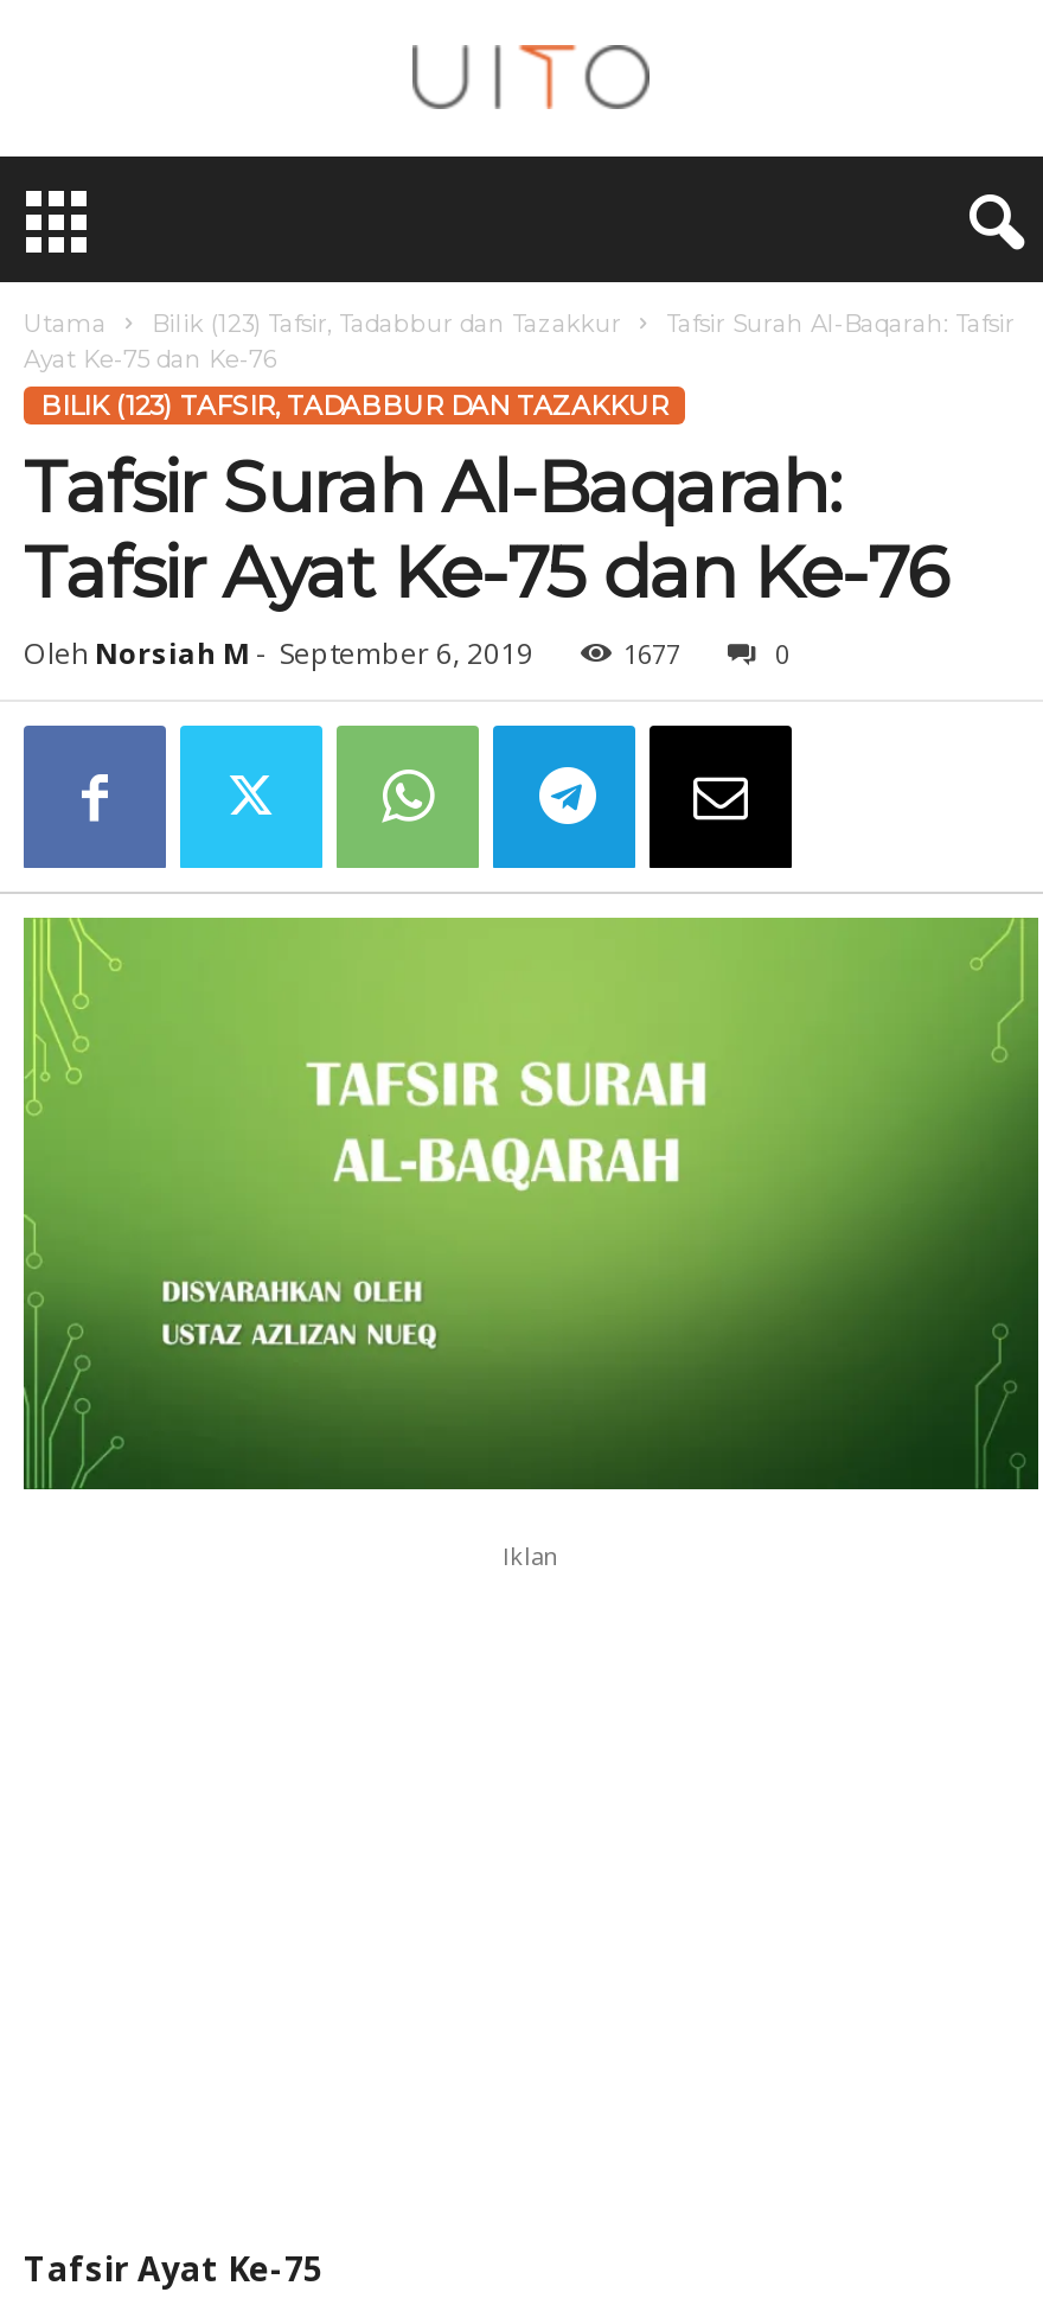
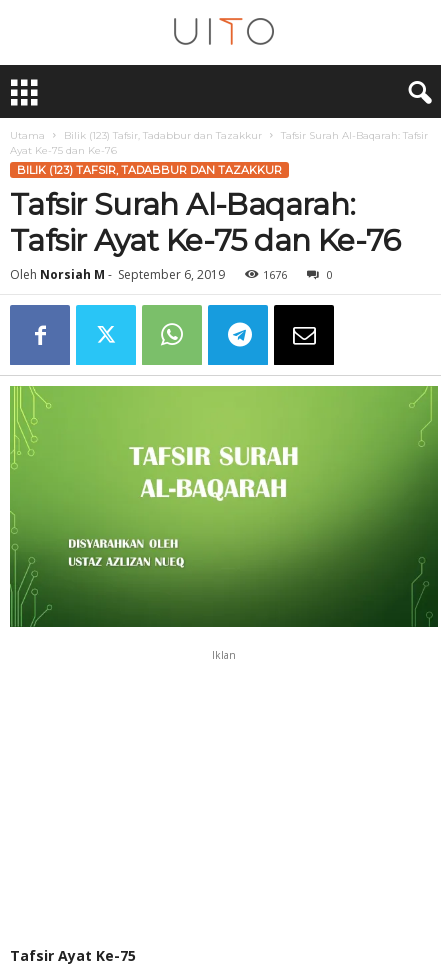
[623,636,680,671] 1677 -> [263,267,287,282] 1676

